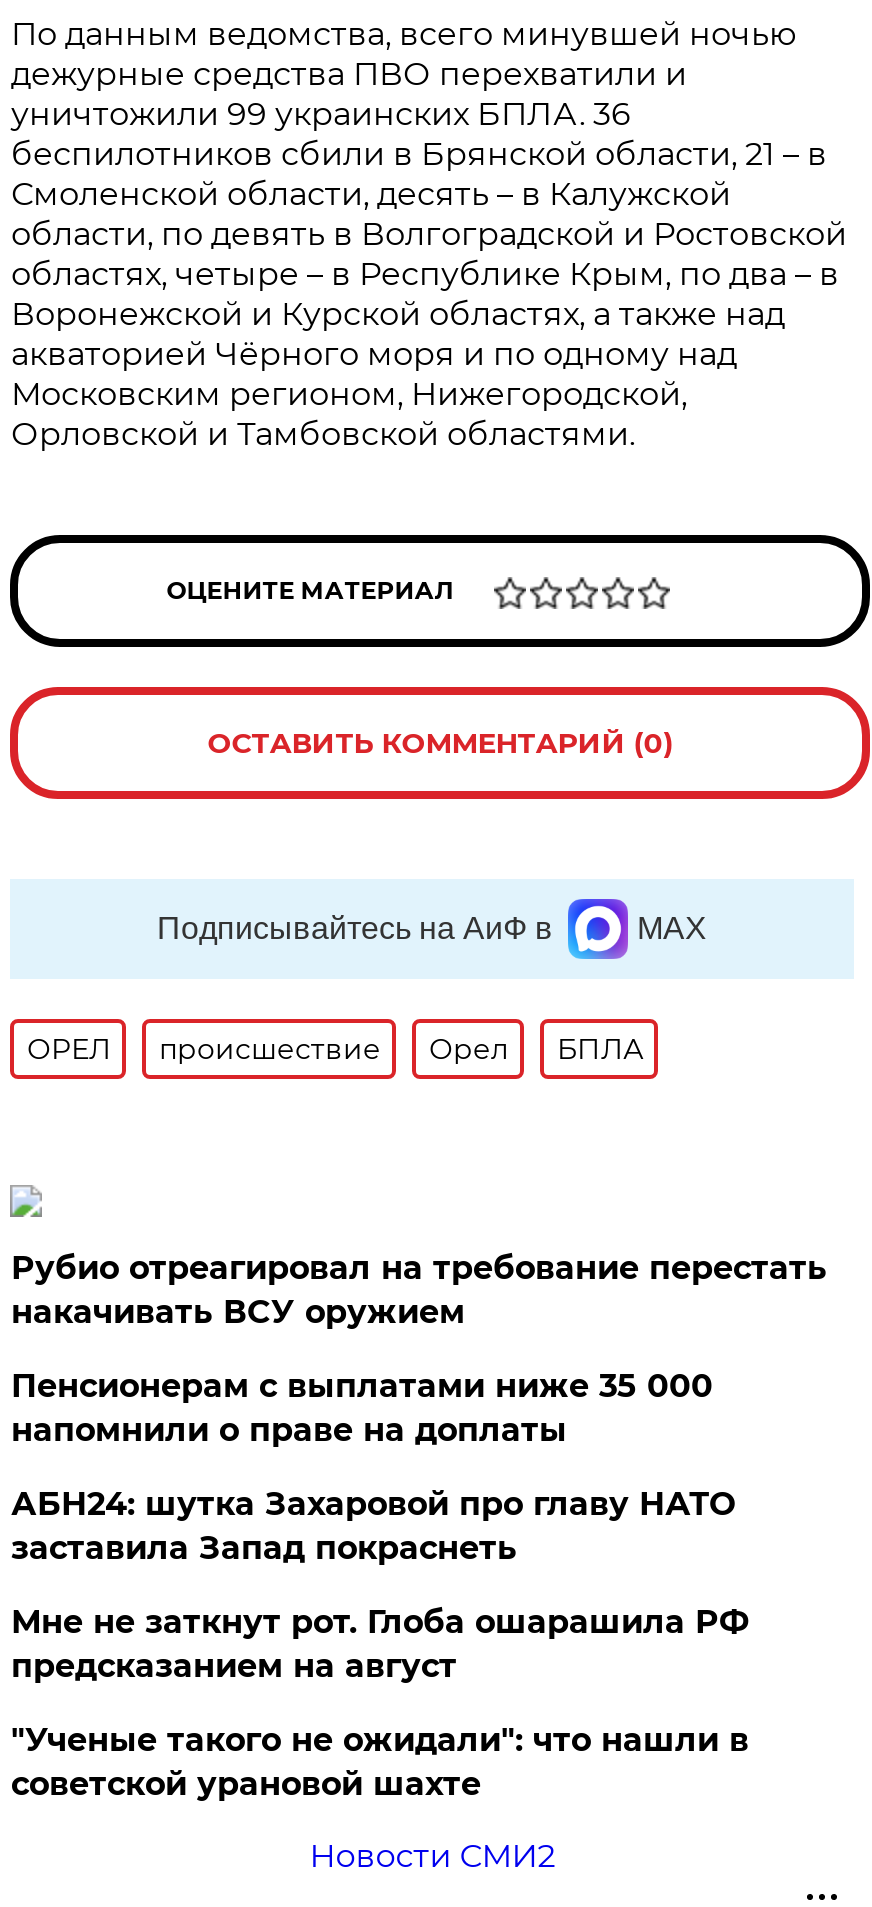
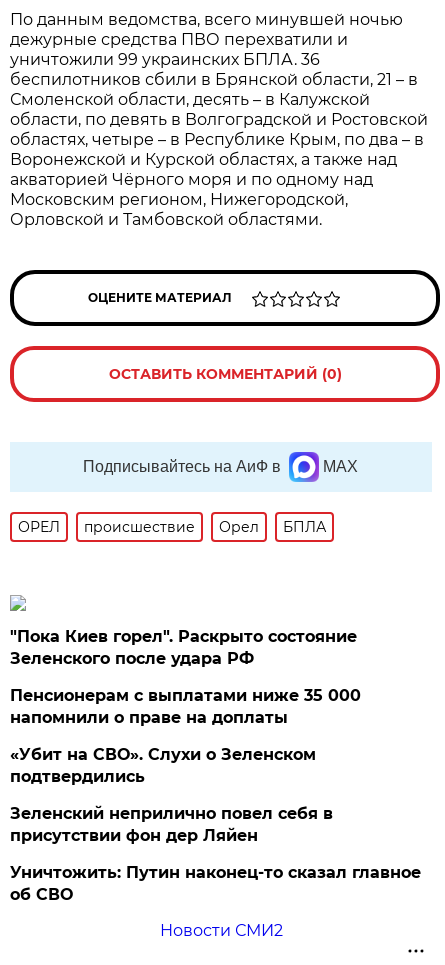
[11,1249,827,1331] Рубио отреагировал на требование перестать | накачивать ВСУ оружием -> [10,627,357,668] "Пока Киев горел". Раскрыто состояние | Зеленского после удара РФ
[11,1485,735,1567] АБН24: шутка Захаровой про главу НАТО | заставила Запад покраснеть -> [10,745,316,786] «Убит на СВО». Слухи о Зеленском | подтвердились
[11,1603,749,1685] Мне не заткнут рот. Глоба ошарашила РФ | предсказанием на август -> [10,804,333,845] Зеленский неприлично повел cебя в | присутствии фон дер Ляйен
[11,1721,749,1803] "Ученые такого не ожидали": что нашли в | советской урановой шахте -> [10,863,421,904] Уничтожить: Путин наконец-то сказал главное | об СВО

